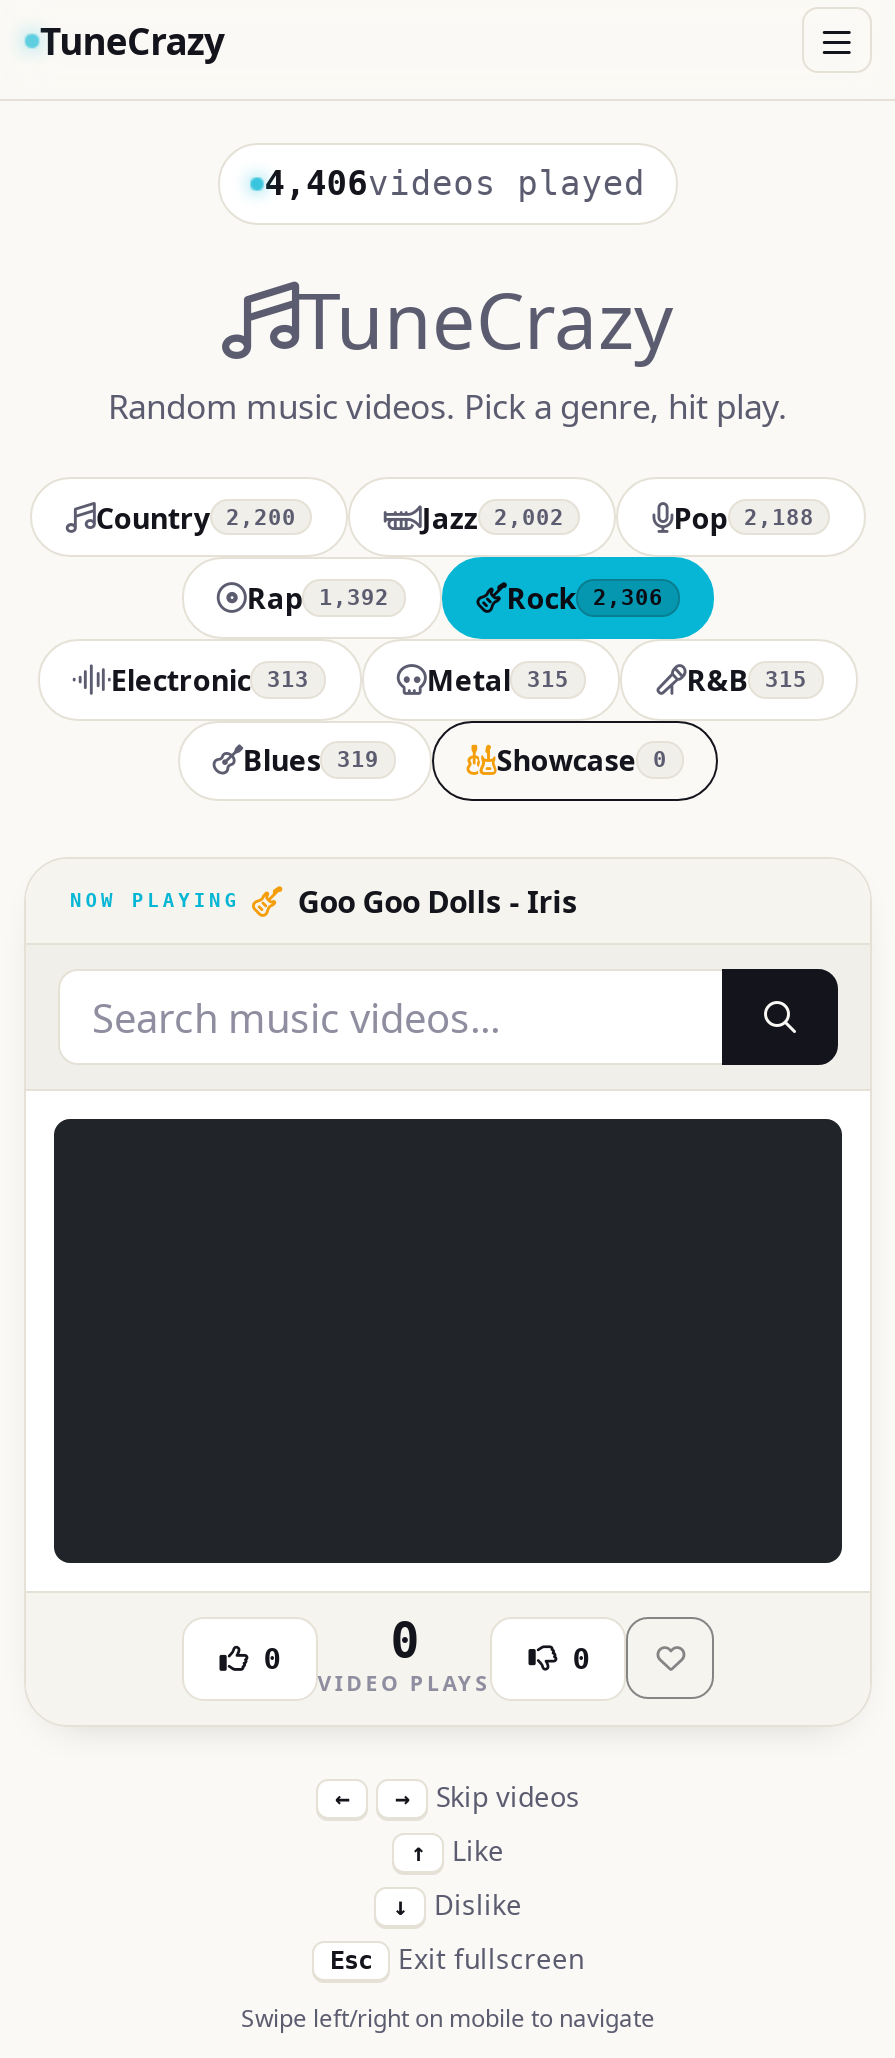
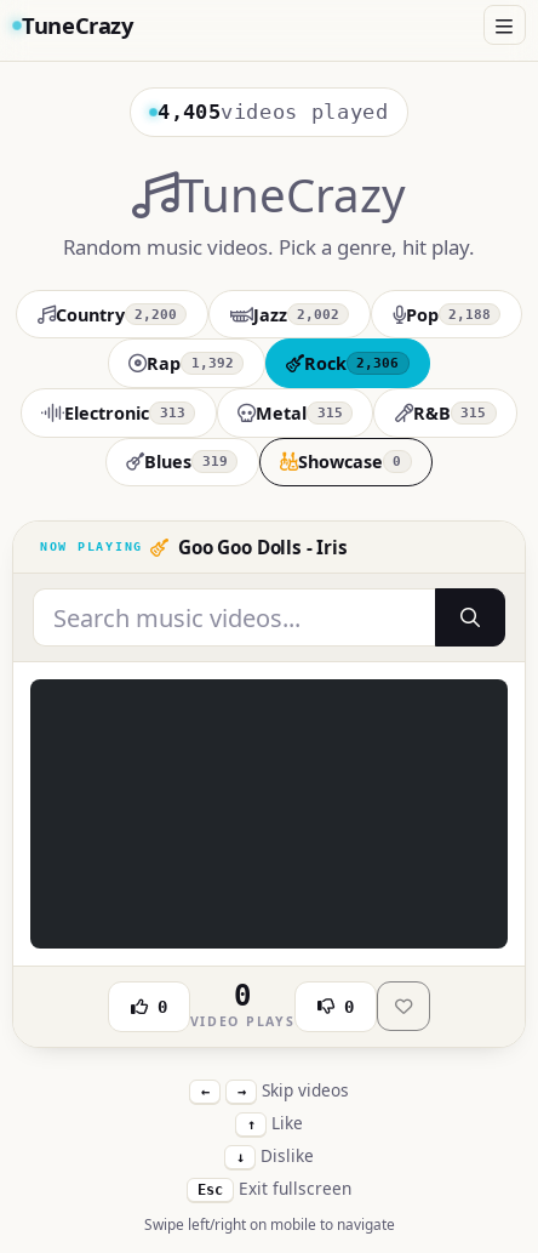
[265,163,645,203] 4,406videos played -> [158,100,389,124] 4,405videos played

